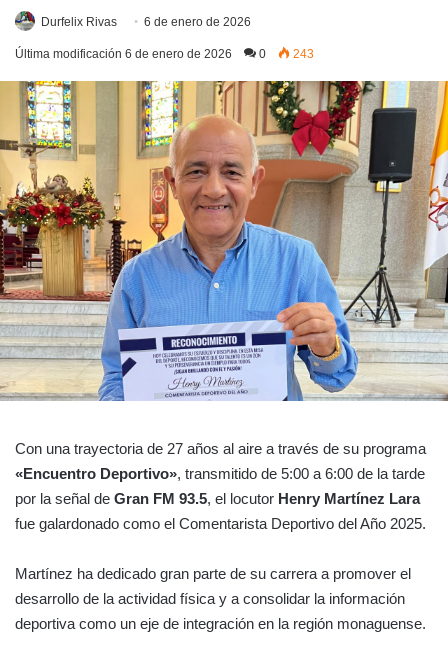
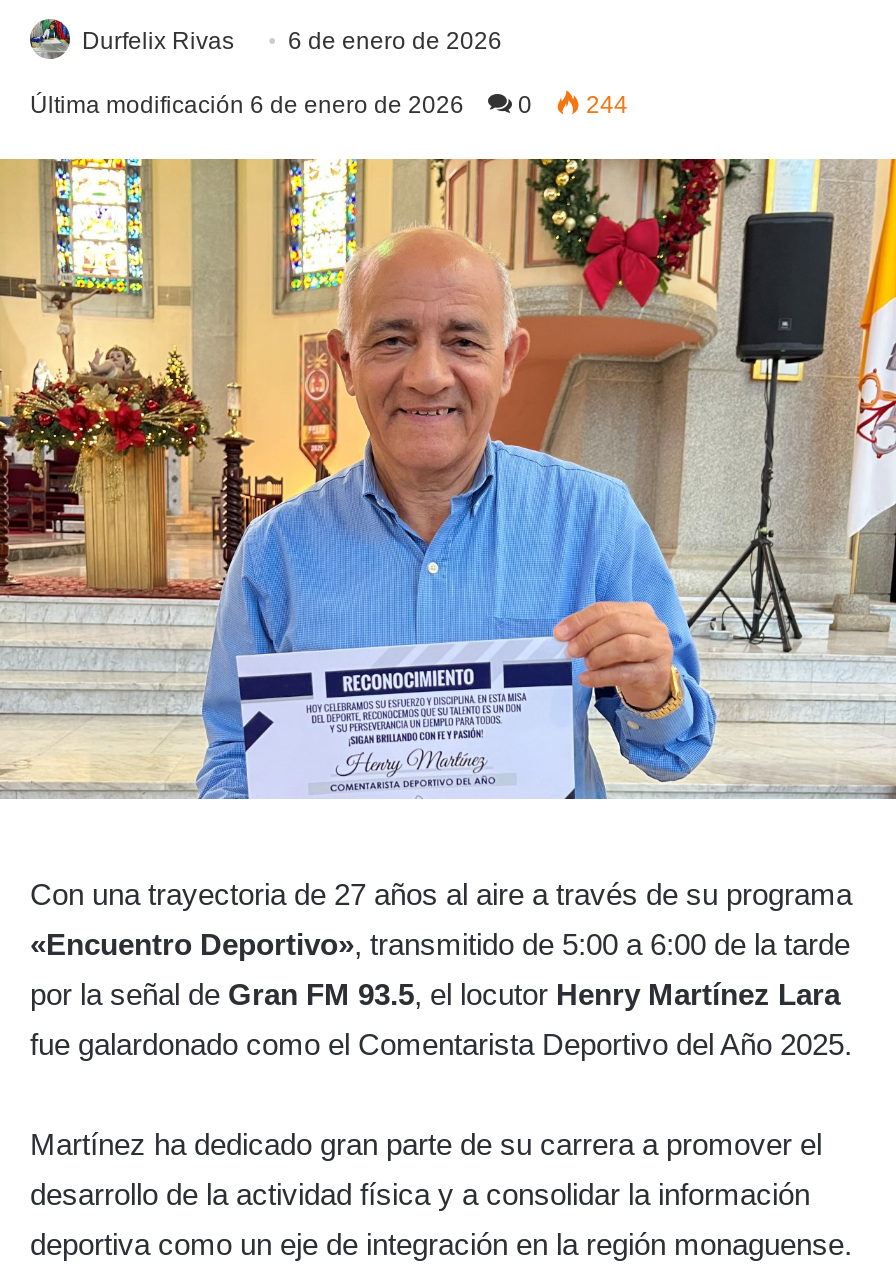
[15,47,314,61] Última modificación 6 de enero de 2026 0 243 -> [30,92,628,120] Última modificación 6 de enero de 2026 0 244

